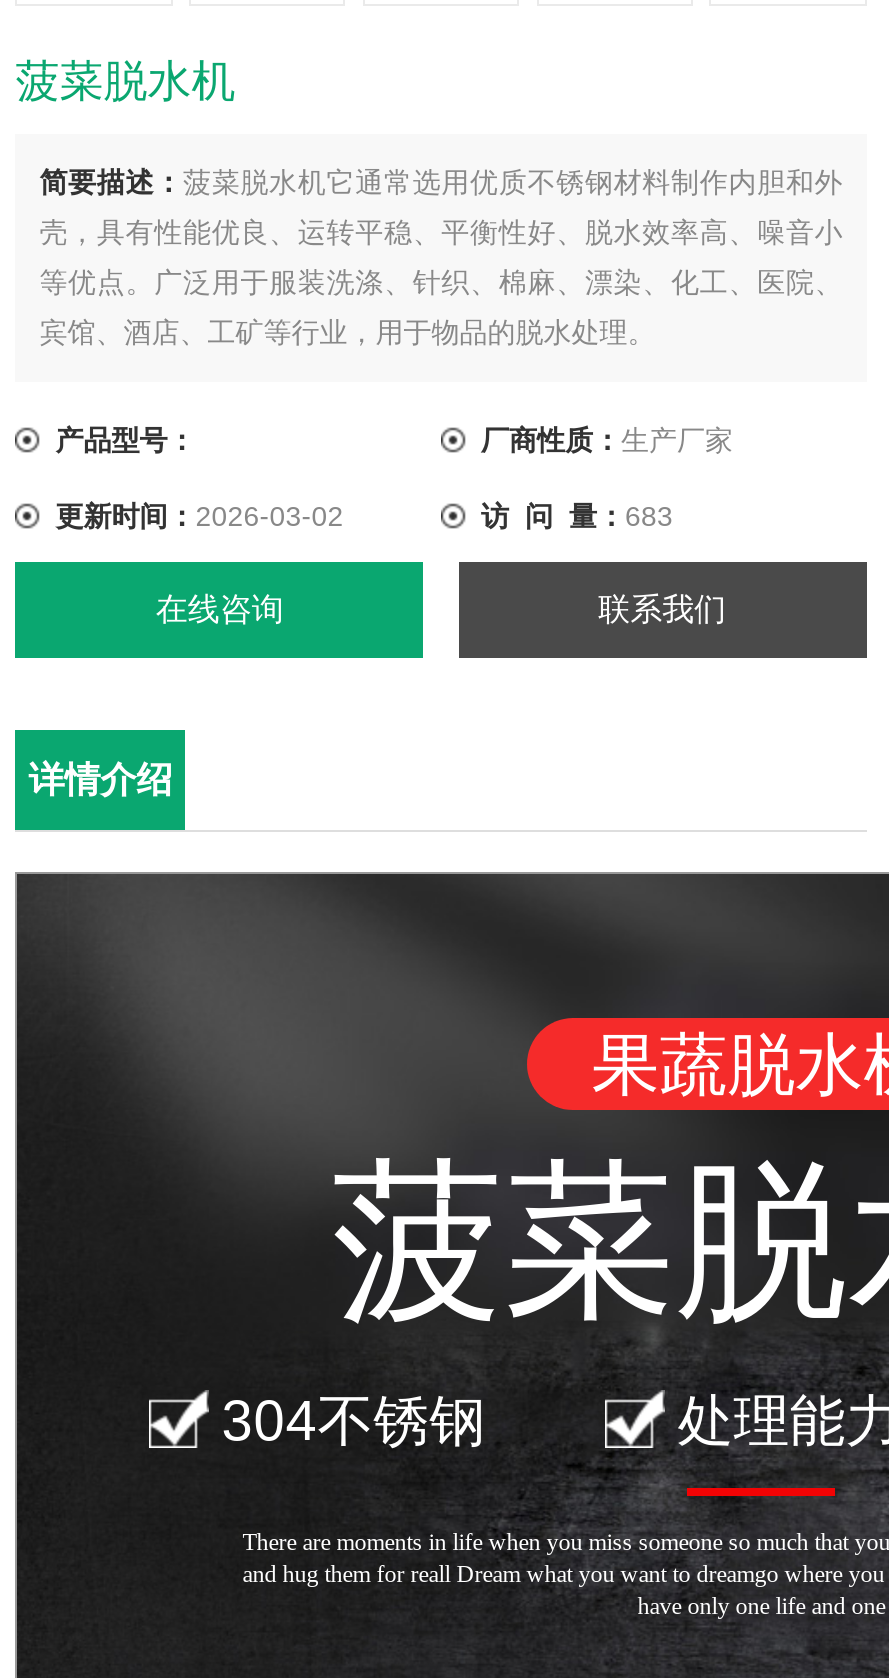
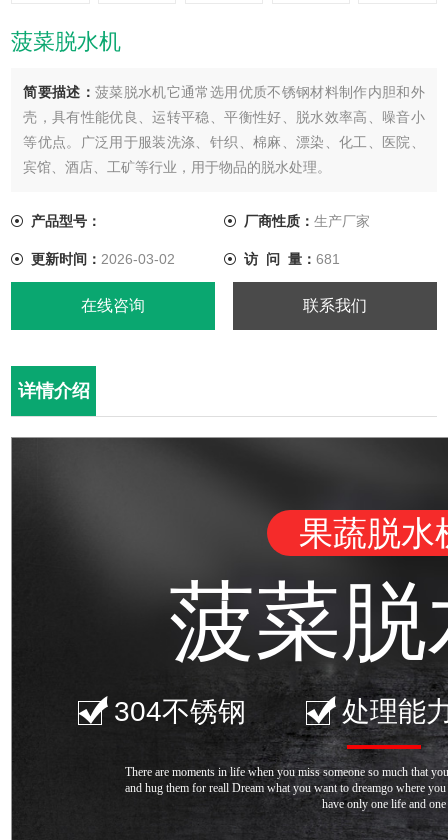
[481,500,673,532] 访 问 量：683 -> [244,251,340,267] 访 问 量：681

